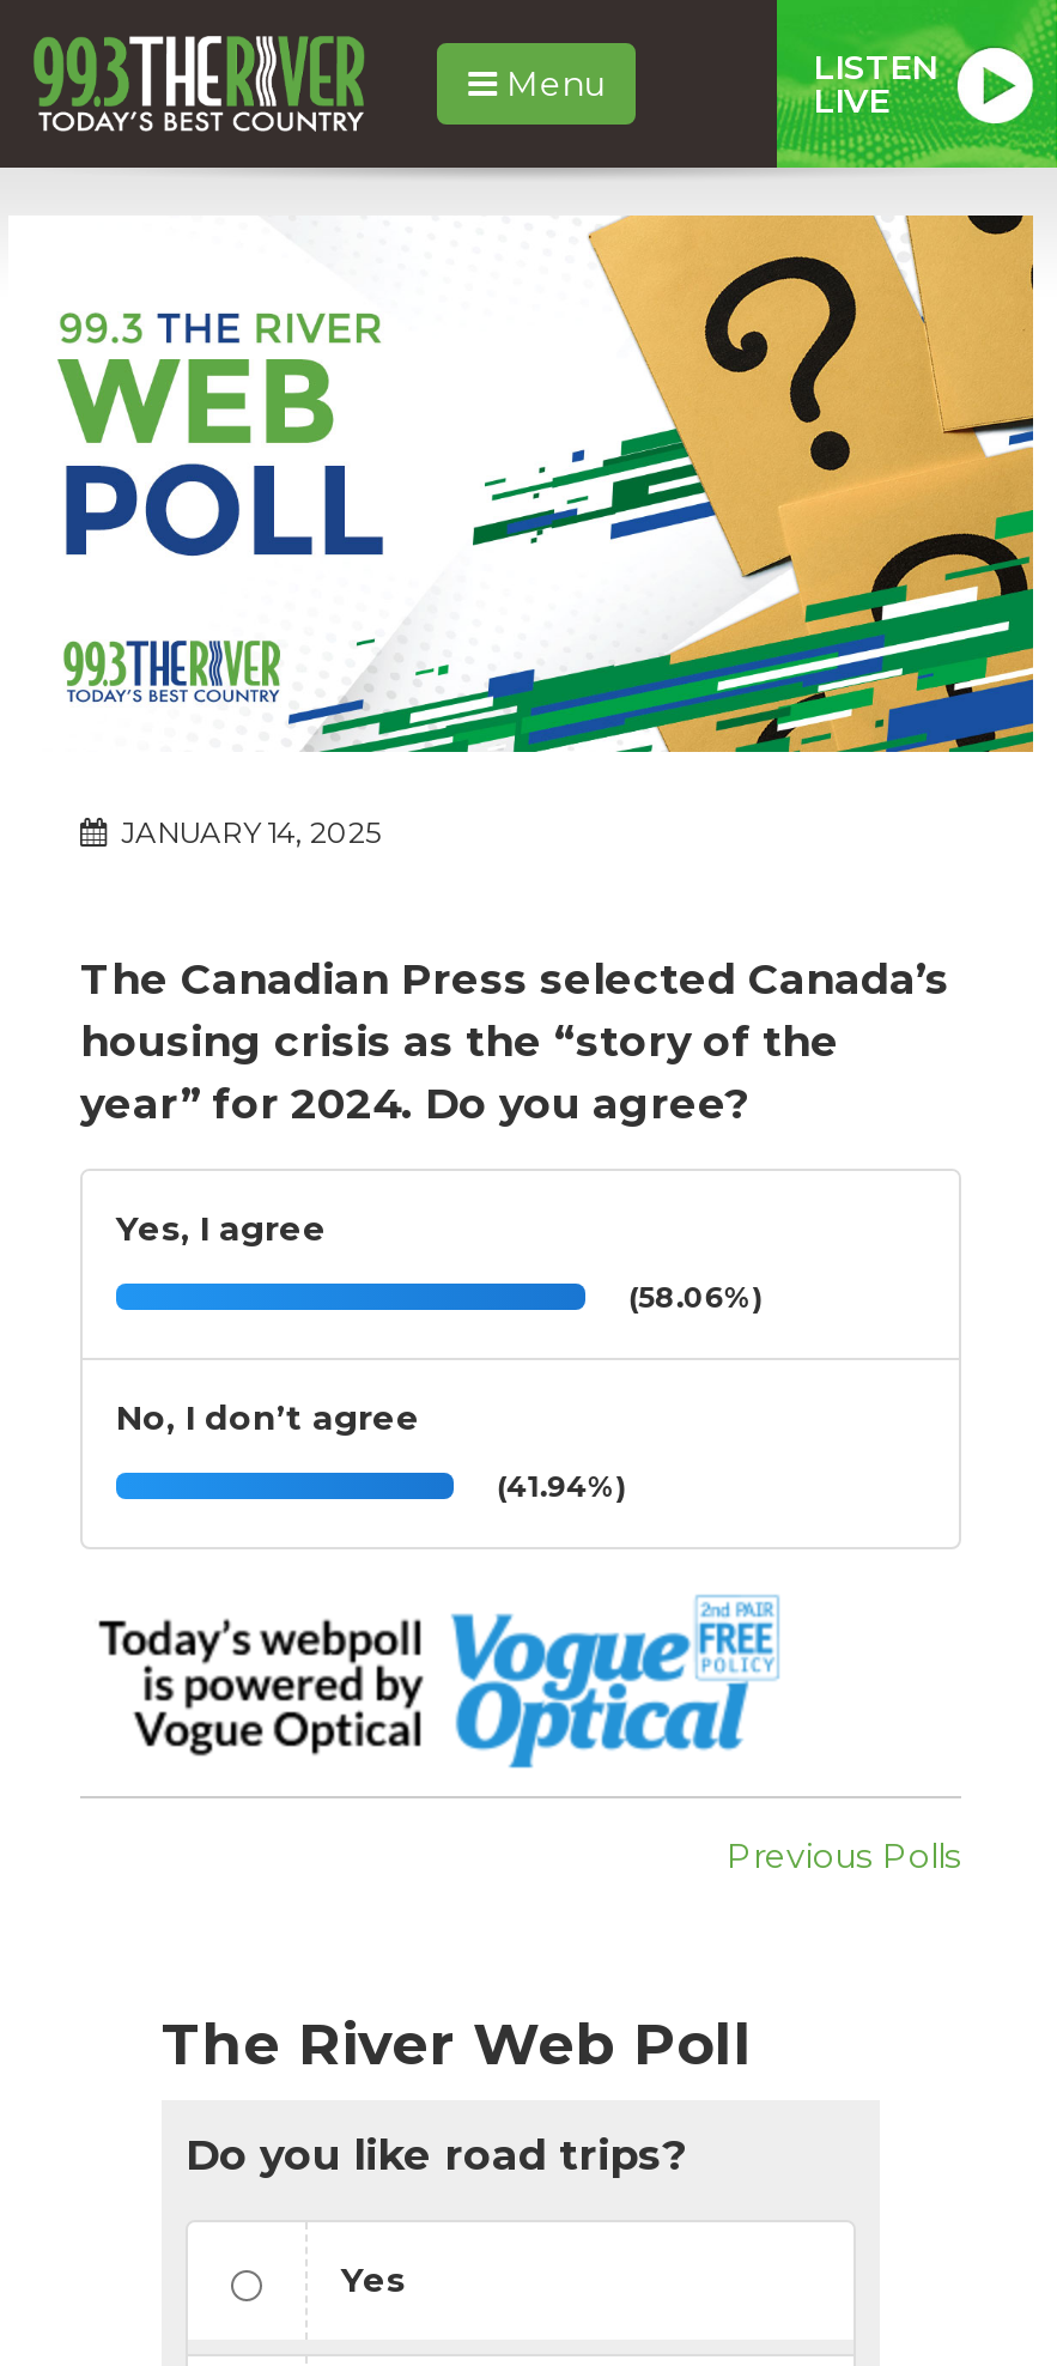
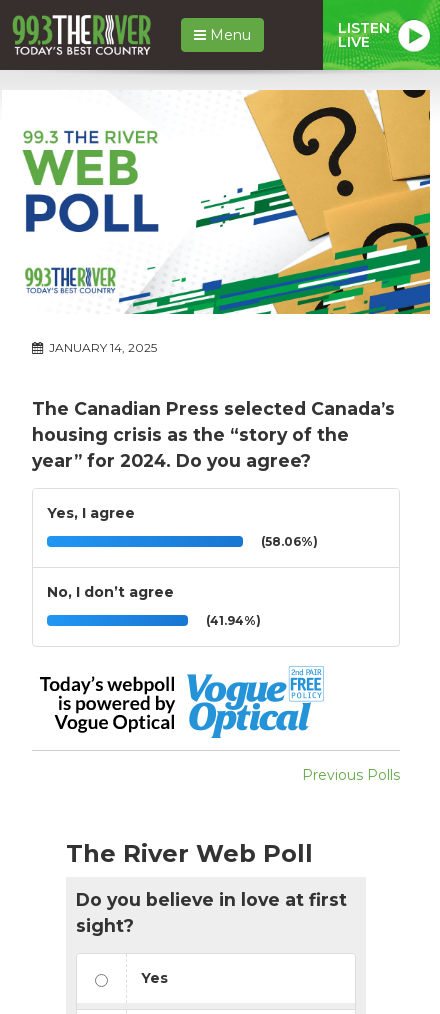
[186,2129,686,2179] Do you like road trips? -> [76,889,347,936] Do you believe in love at first | sight?

